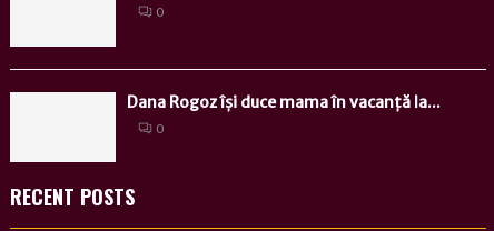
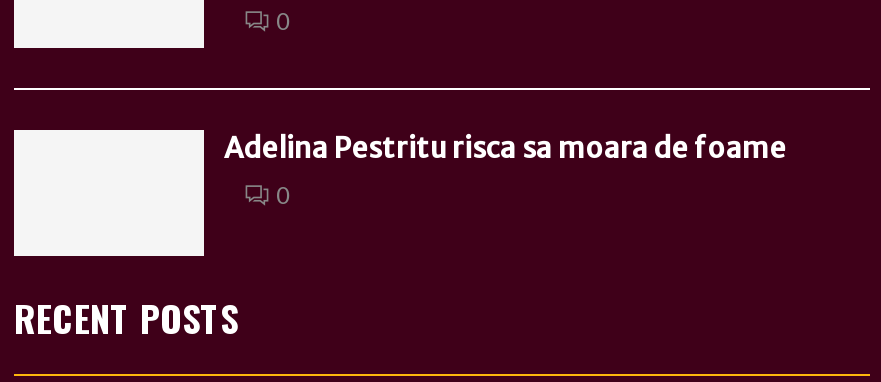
[127,92,441,112] Dana Rogoz își duce mama în vacanță la... -> [224,130,786,166] Adelina Pestritu risca sa moara de foame

